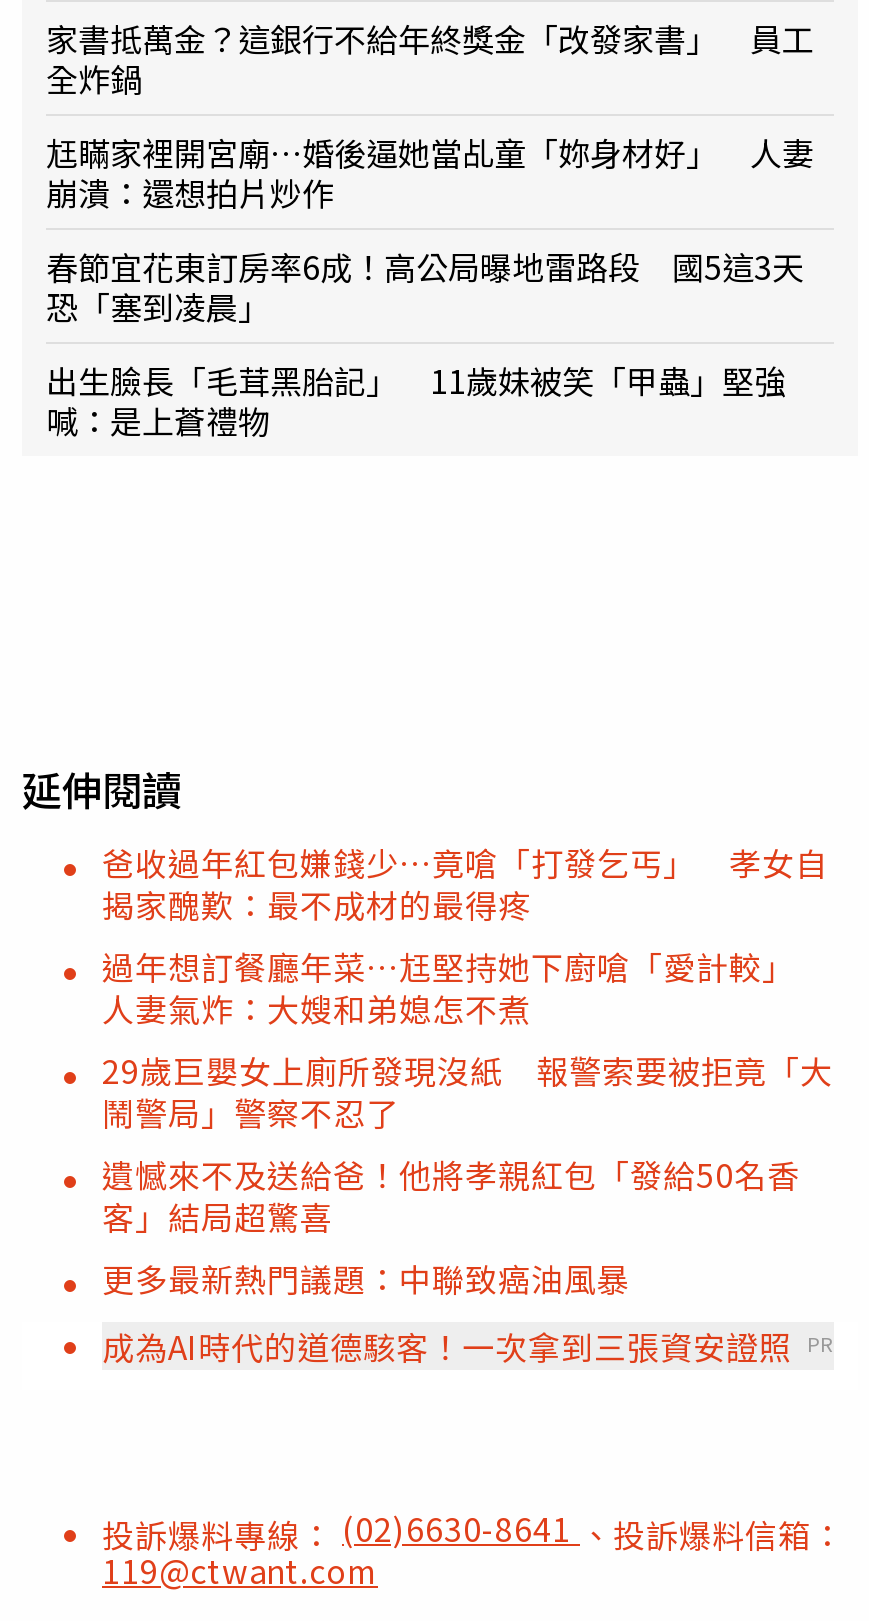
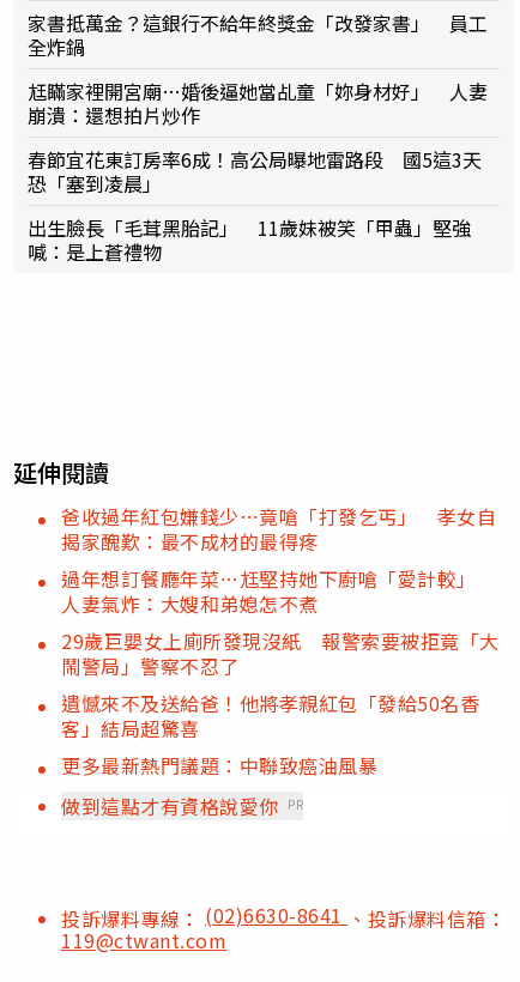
[102,1321,833,1369] 成為AI時代的道德駭客！一次拿到三張資安證照 PR -> [61,791,303,820] 做到這點才有資格說愛你 PR

